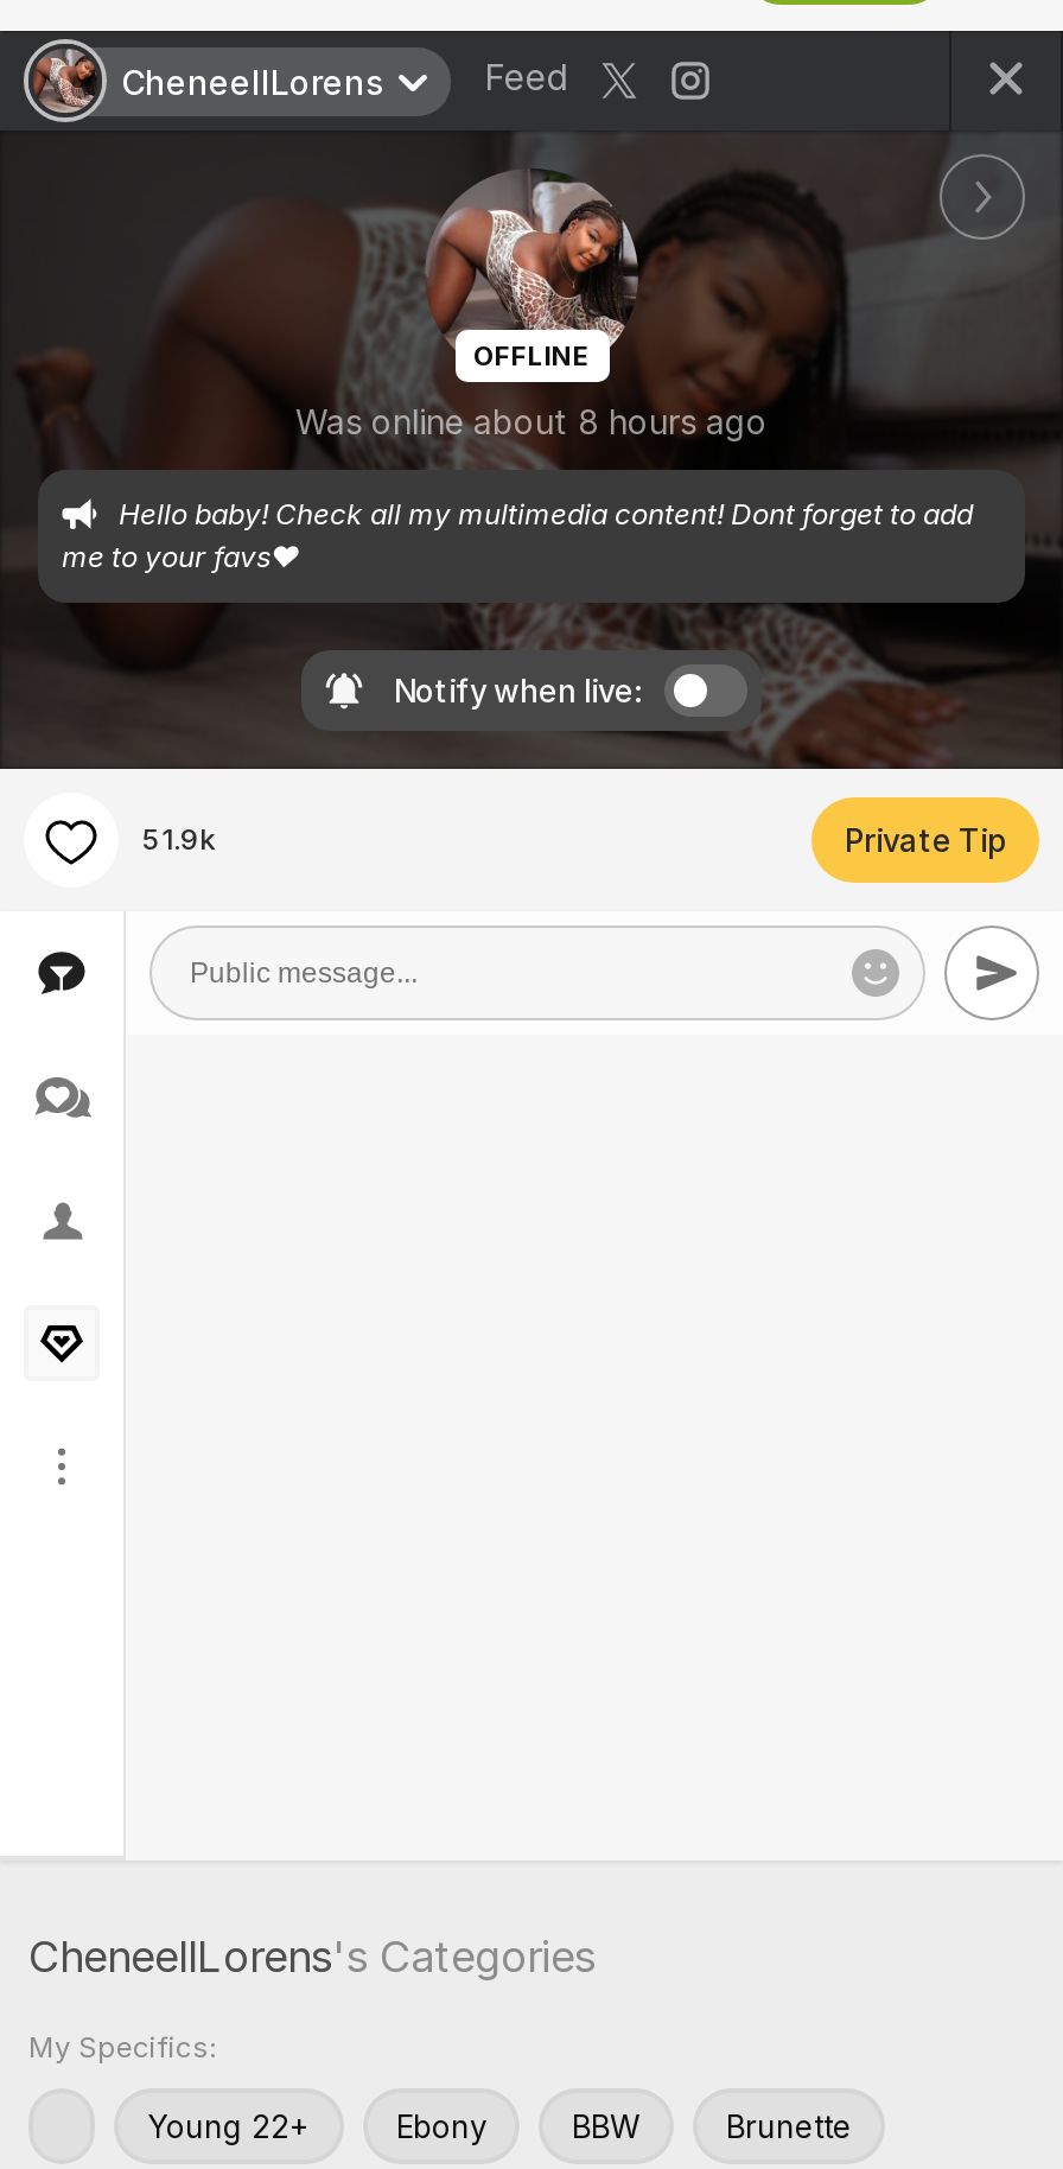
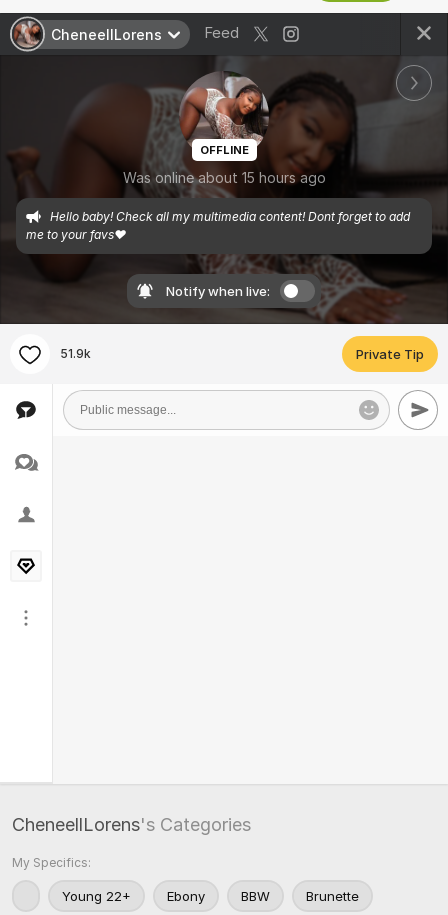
[295,401,768,441] Was online about 8 hours ago -> [122,169,325,186] Was online about 15 hours ago

